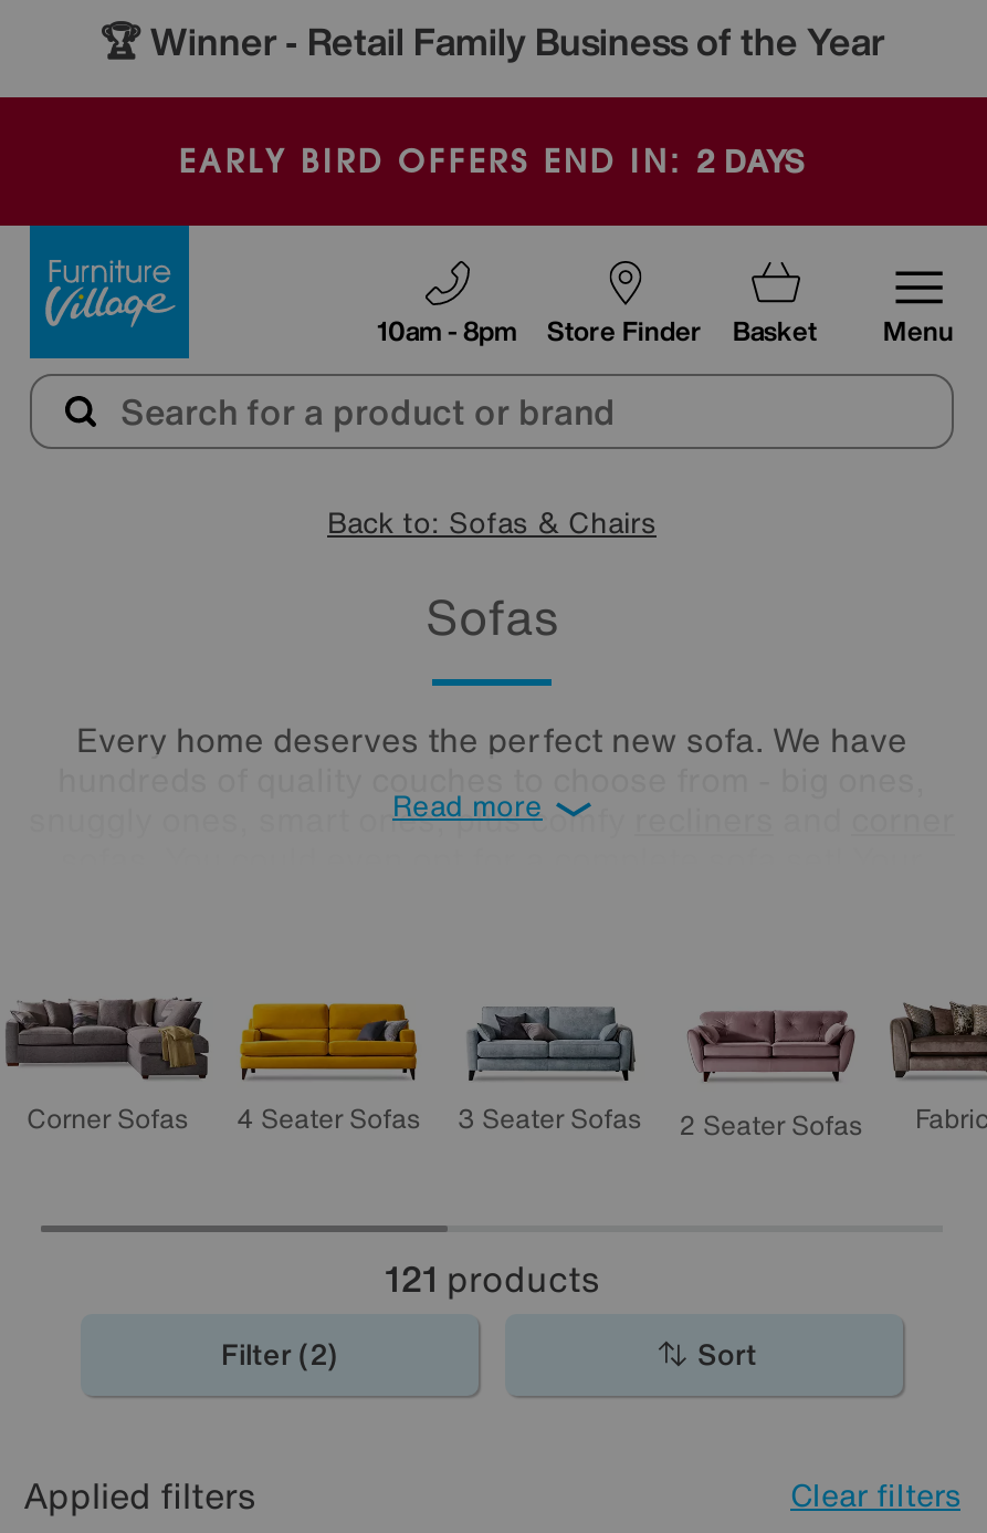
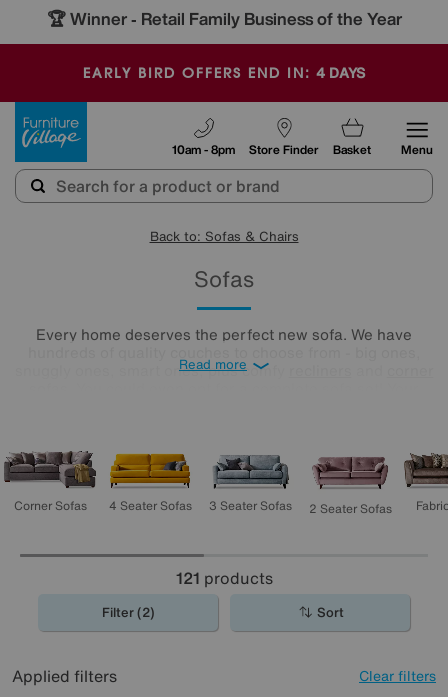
[180,137,804,184] EARLY BIRD OFFERS END IN: 2 DAYS -> [83,62,365,83] EARLY BIRD OFFERS END IN: 4 DAYS

